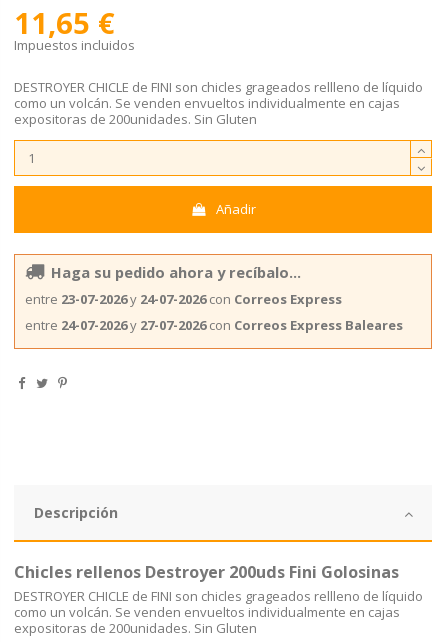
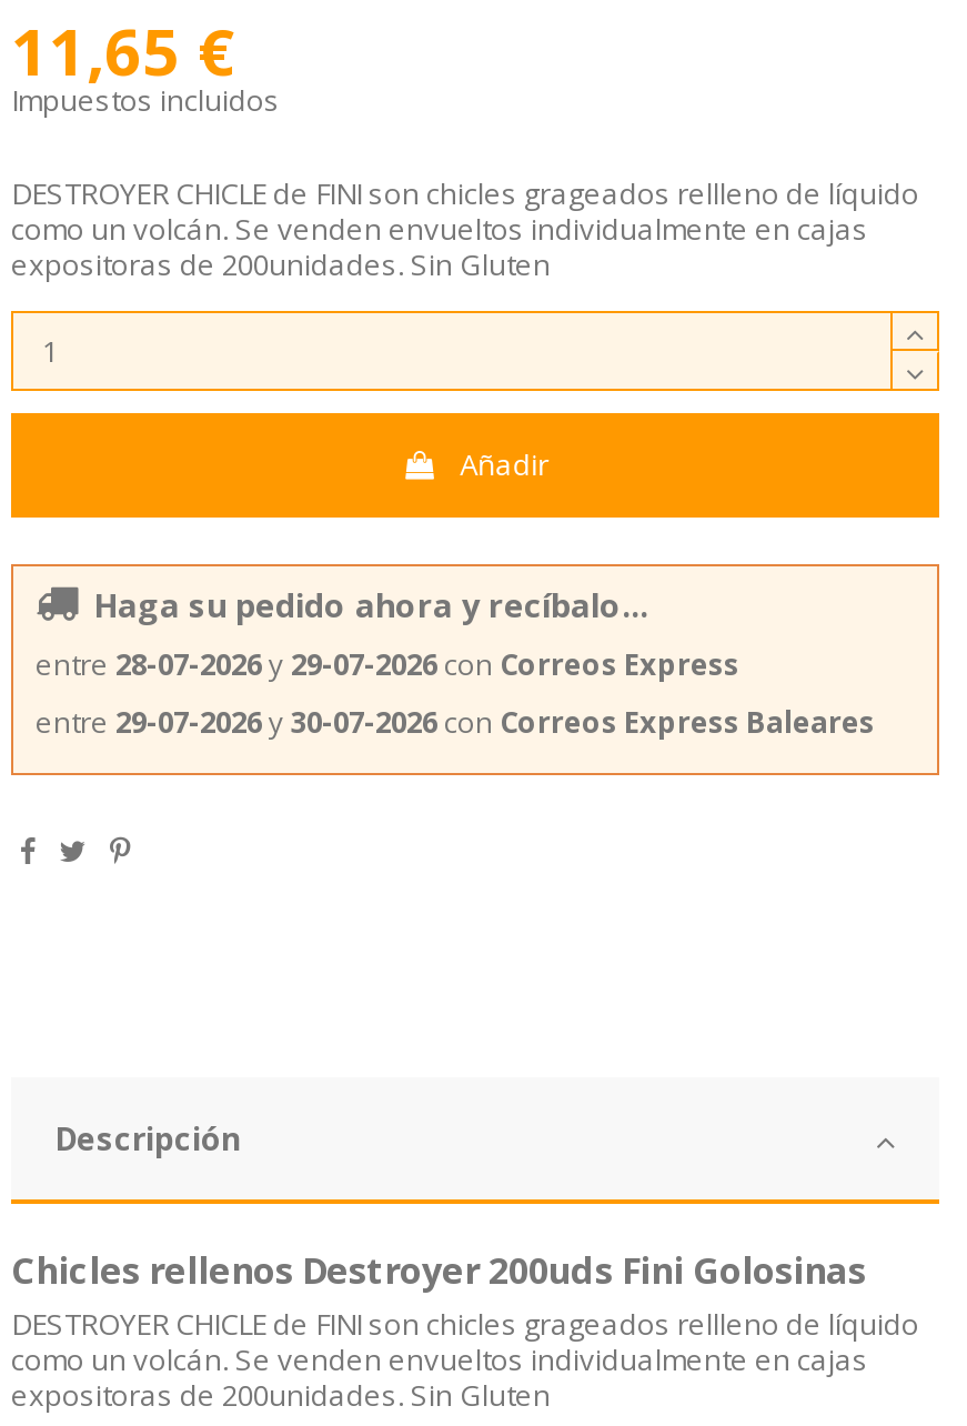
[25,290,342,308] entre 23-07-2026y 24-07-2026 con Correos Express -> [36,643,739,683] entre 28-07-2026y 29-07-2026 con Correos Express
[25,316,403,334] entre 24-07-2026y 27-07-2026 con Correos Express Baleares -> [36,702,875,742] entre 29-07-2026y 30-07-2026 con Correos Express Baleares

